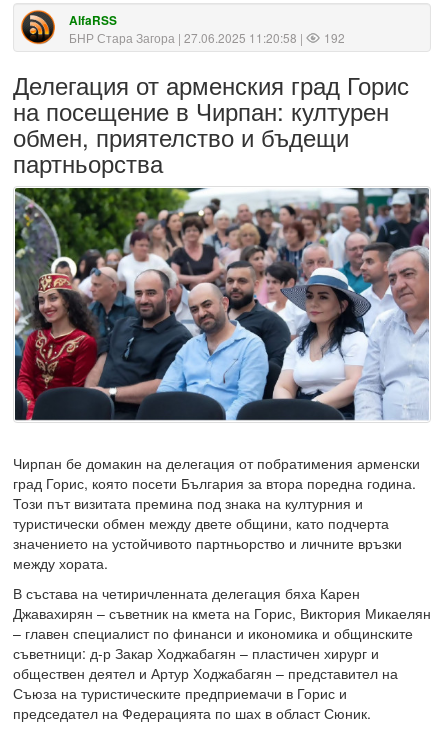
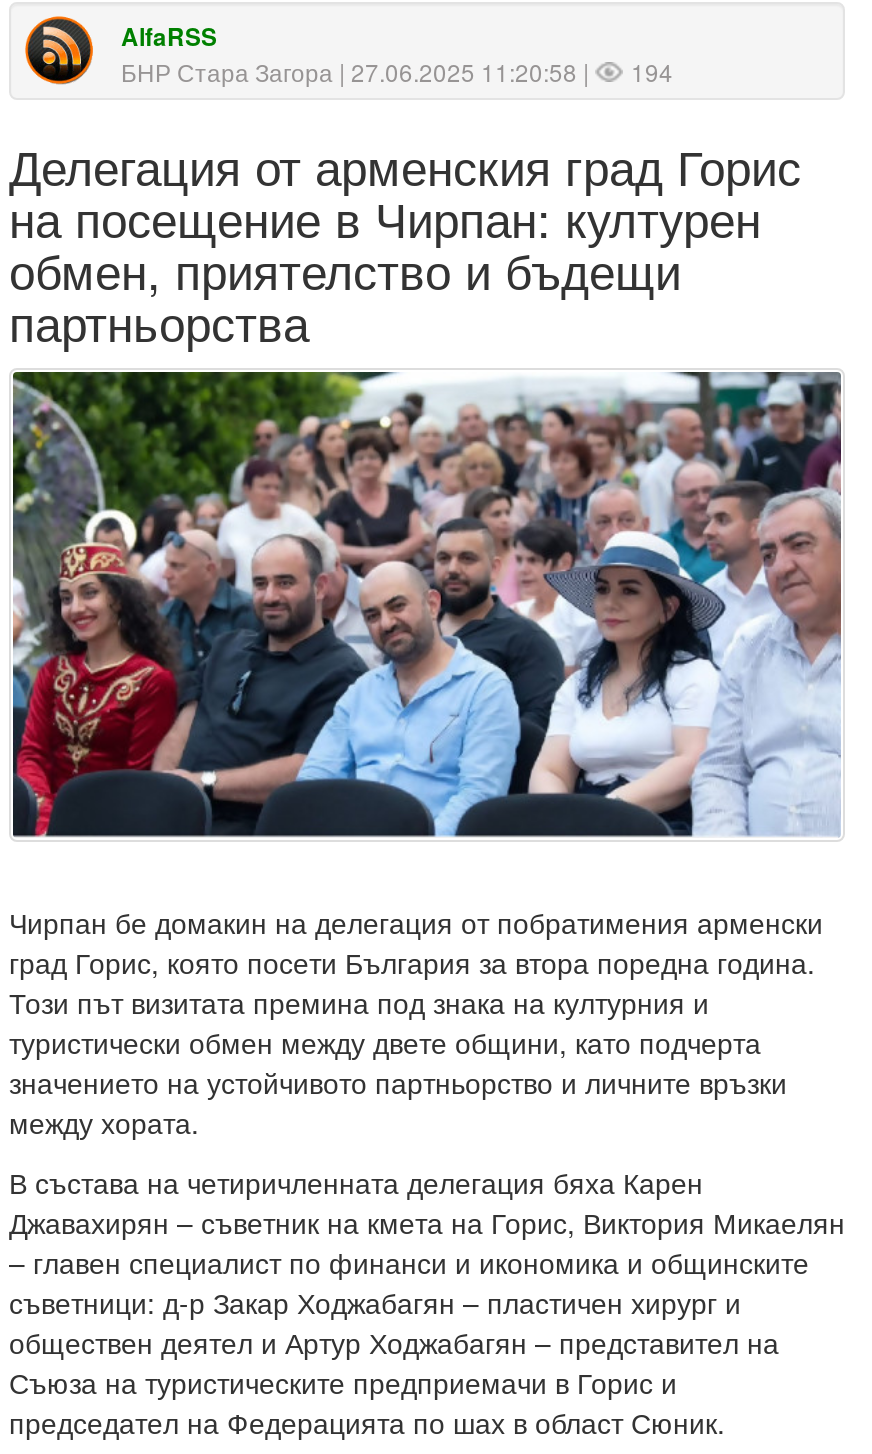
[324,29,345,46] 192 -> [631,54,673,88] 194

